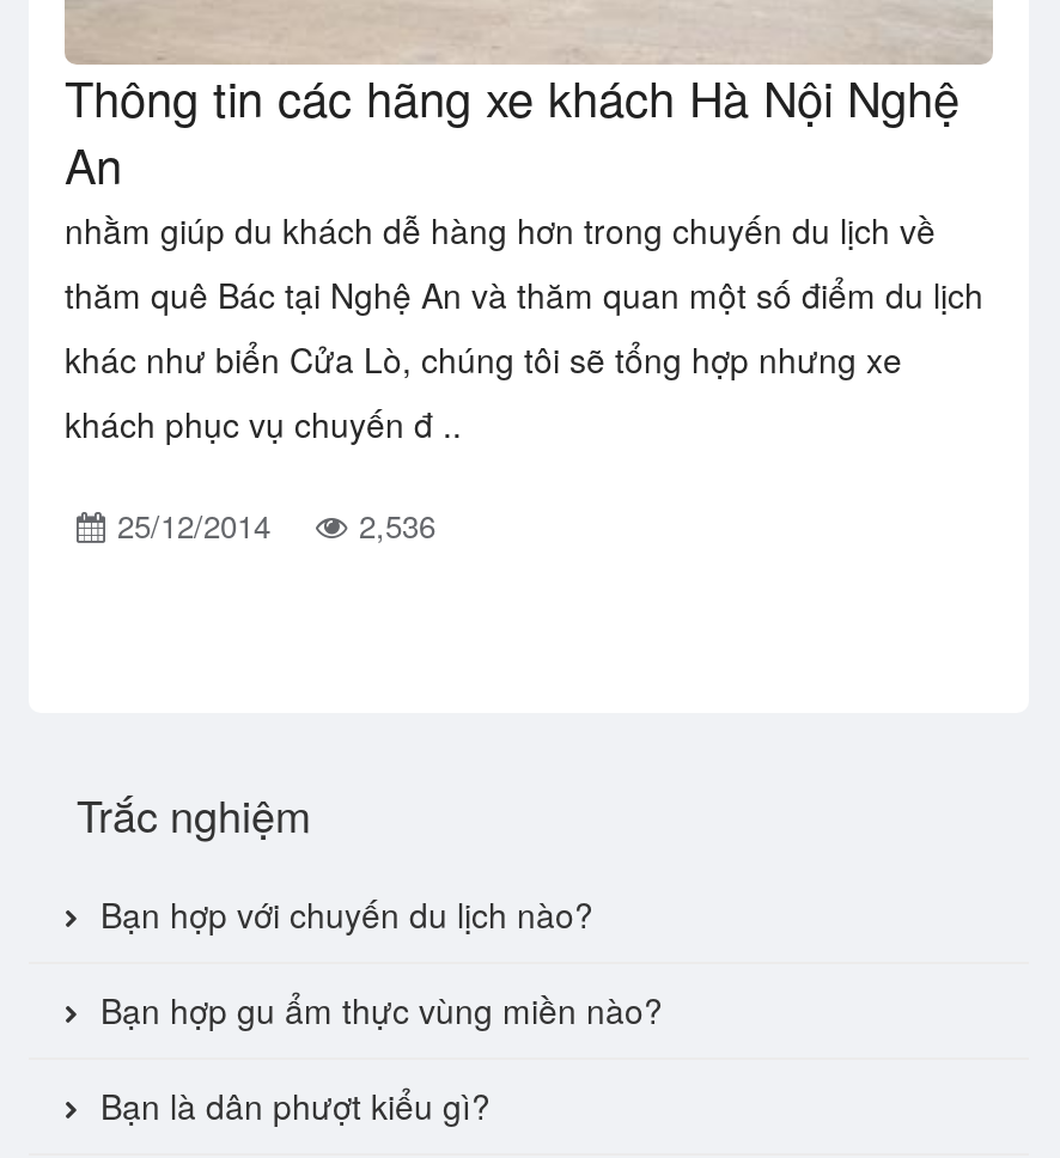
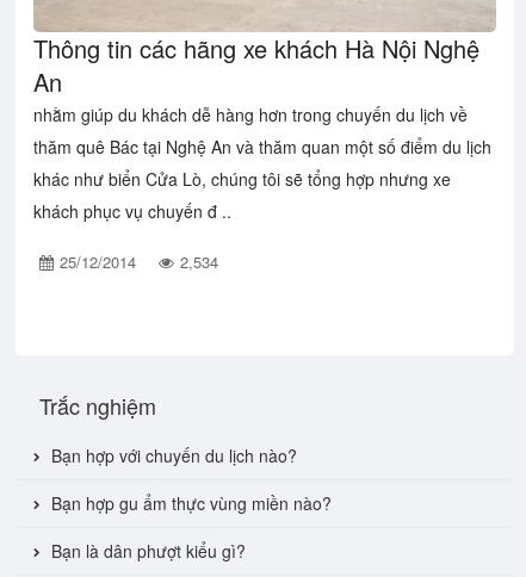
[117,503,435,549] 25/12/2014 2,536 -> [60,251,218,273] 25/12/2014 2,534

